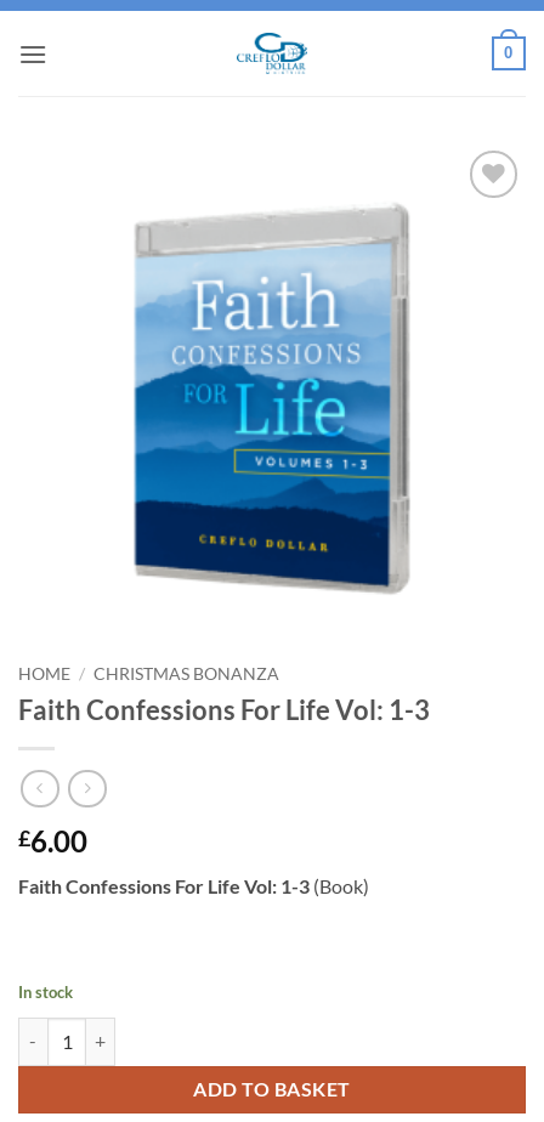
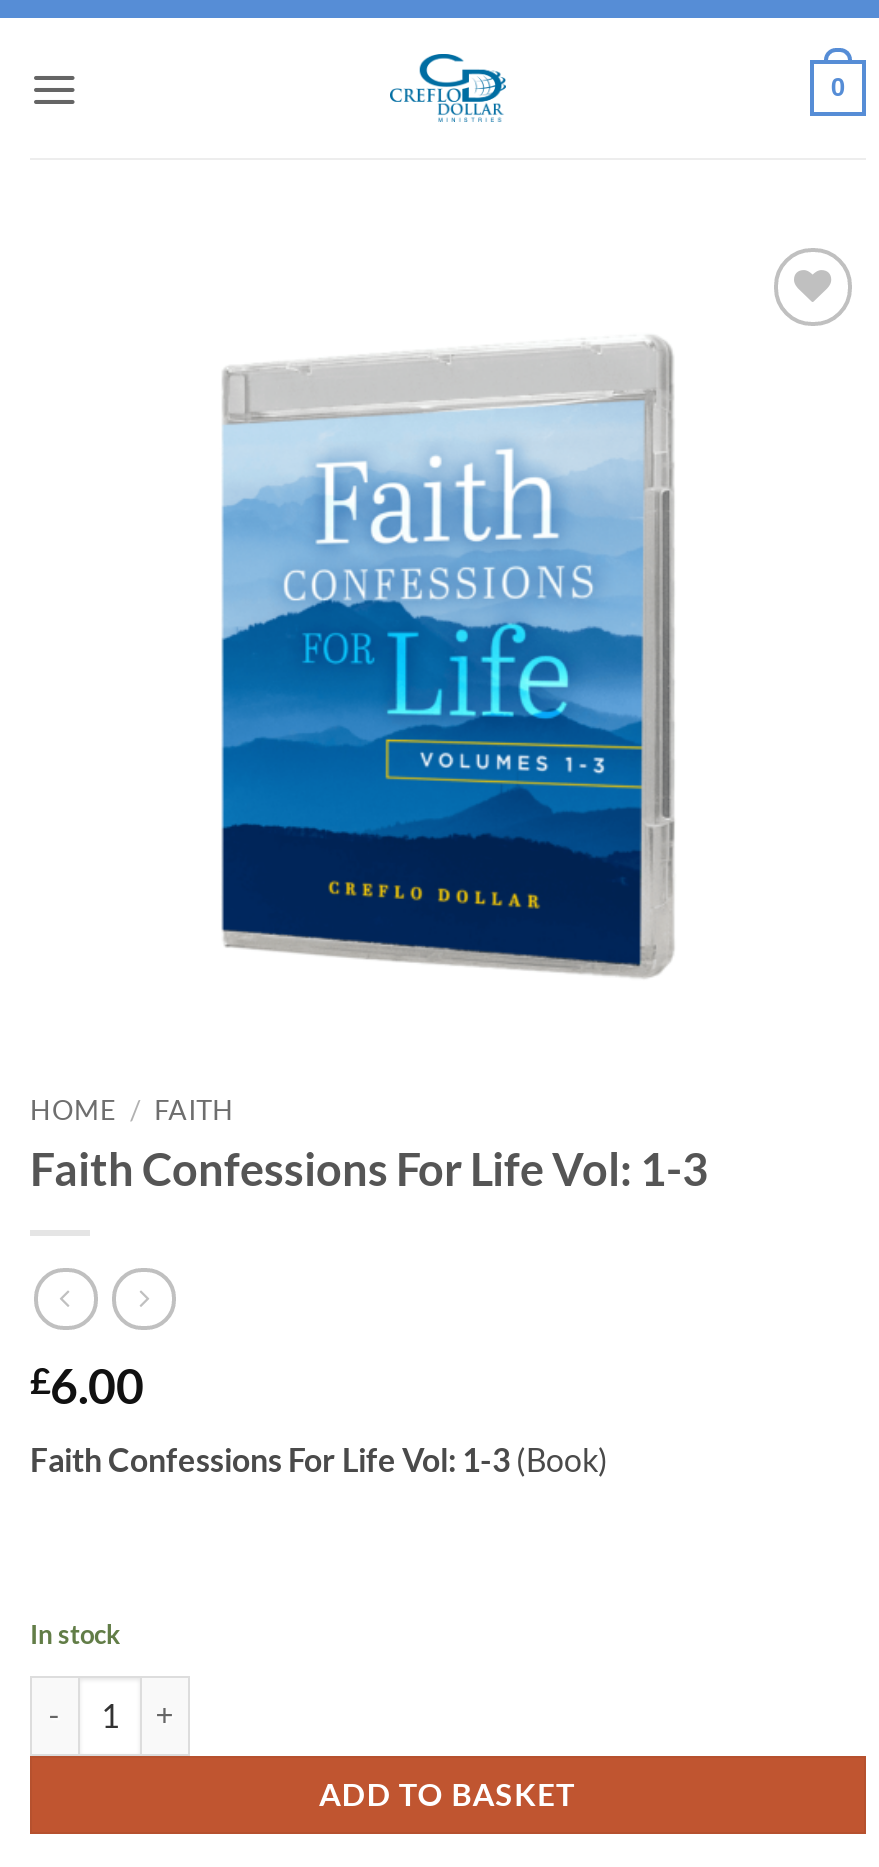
[18,664,280,684] HOME / CHRISTMAS BONANZA -> [30,1094,234,1126] HOME / FAITH

